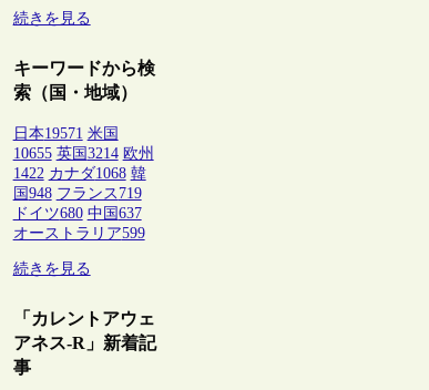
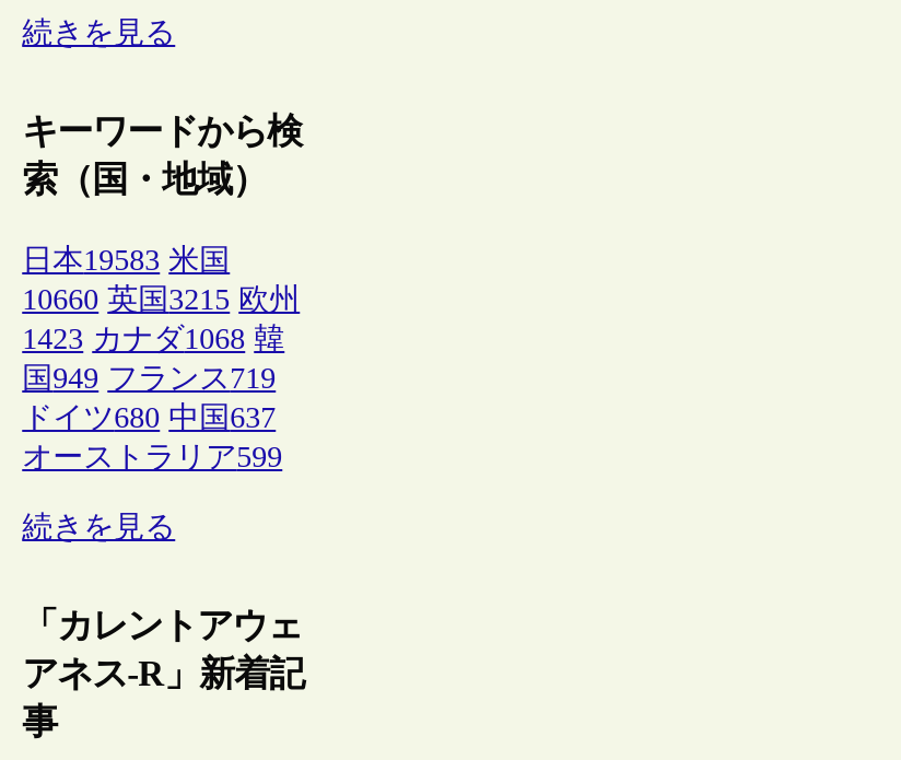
[13,125,118,142] 日本19571 米国 -> [22,243,230,276] 日本19583 米国
[13,145,154,162] 10655 英国3214 欧州 -> [22,283,300,316] 10660 英国3215 欧州
[13,165,146,181] 1422 カナダ1068 韓 -> [22,322,285,355] 1423 カナダ1068 韓
[13,185,141,201] 国948 フランス719 -> [22,362,276,394] 国949 フランス719

